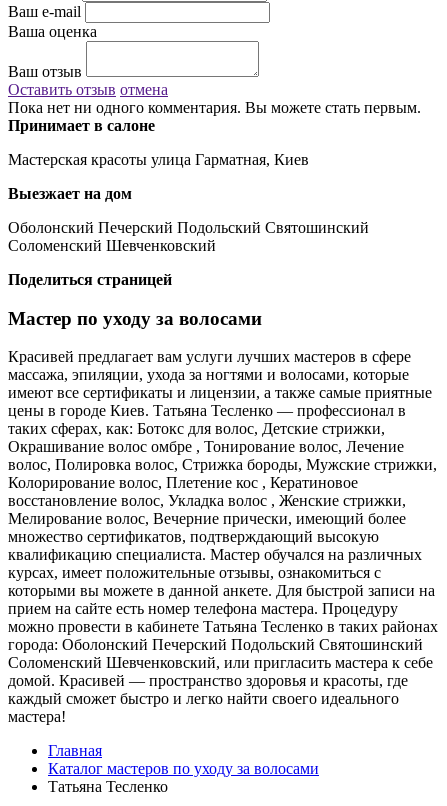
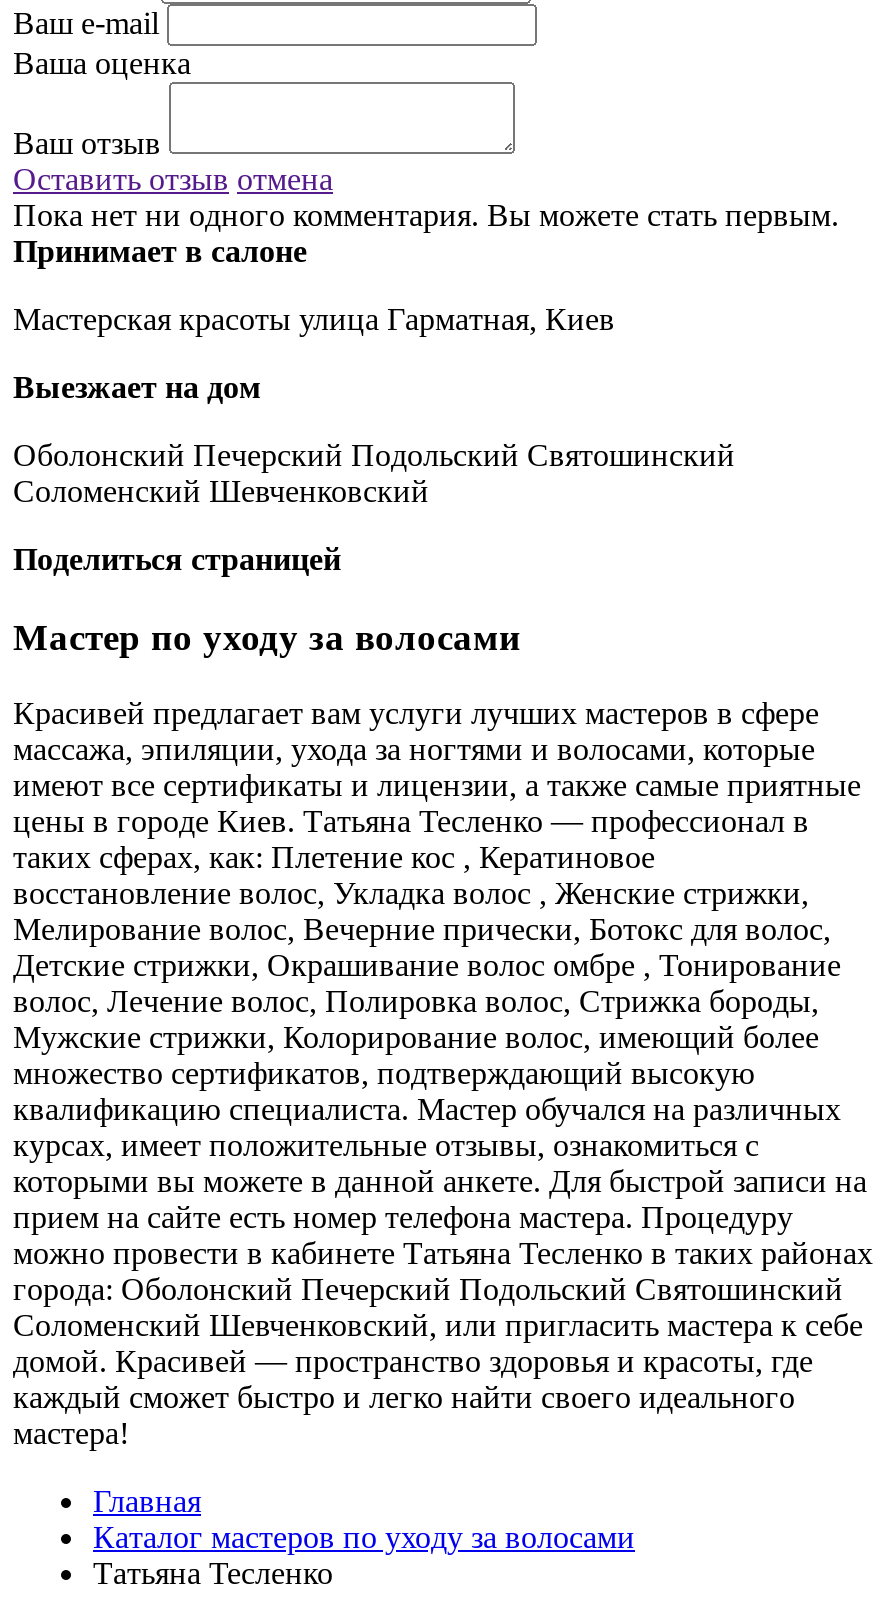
[8,420,437,491] таких сферах, как: Ботокс для волос, Детские стрижки, | Окрашивание волос омбре , Тонирование волос, Лечение | волос, Полировка волос, Стрижка бороды, Мужские стрижки, | Колорирование волос, Плетение кос , Кератиновое -> [13,841,655,875] таких сферах, как: Плетение кос , Кератиновое
moved [8,492,406,509] -> [13,877,809,911]: восстановление волос, Укладка волос , Женские стрижки,
[8,510,406,527] Мелирование волос, Вечерние прически, имеющий более -> [13,913,841,1055] Мелирование волос, Вечерние прически, Ботокс для волос, | Детские стрижки, Окрашивание волос омбре , Тонирование | волос, Лечение волос, Полировка волос, Стрижка бороды, | Мужские стрижки, Колорирование волос, имеющий более

